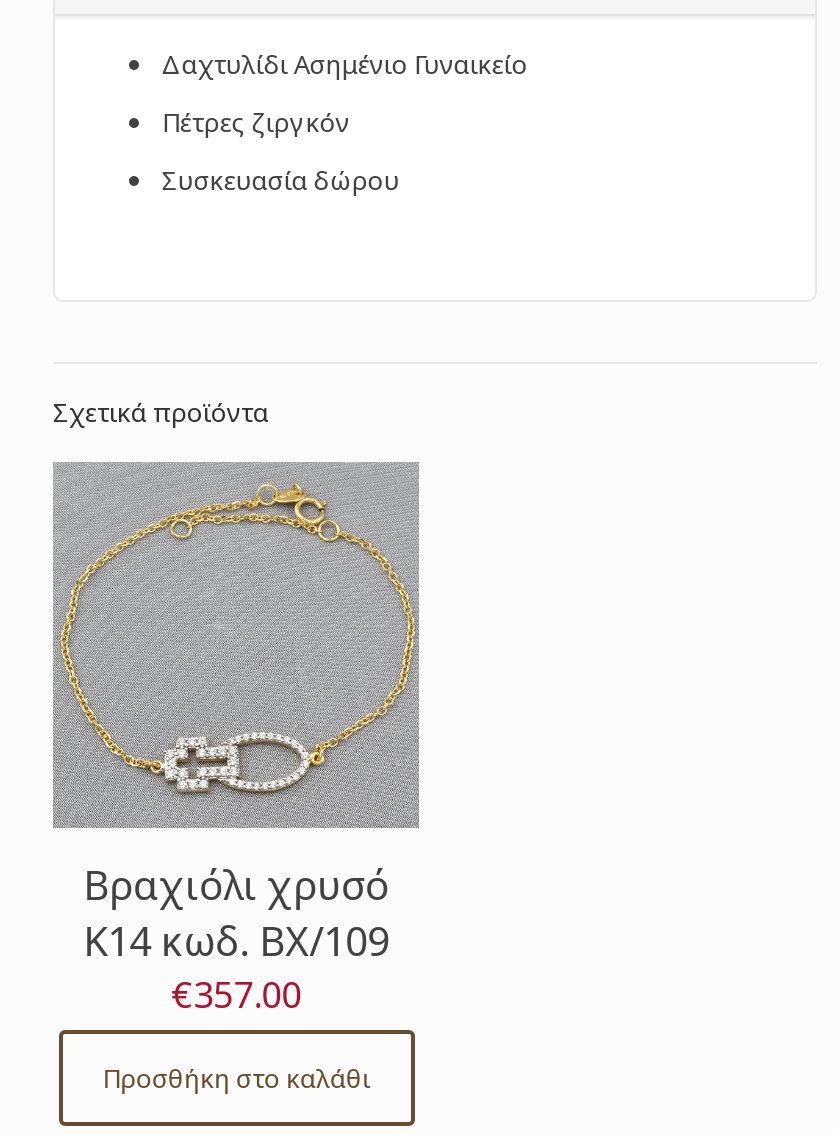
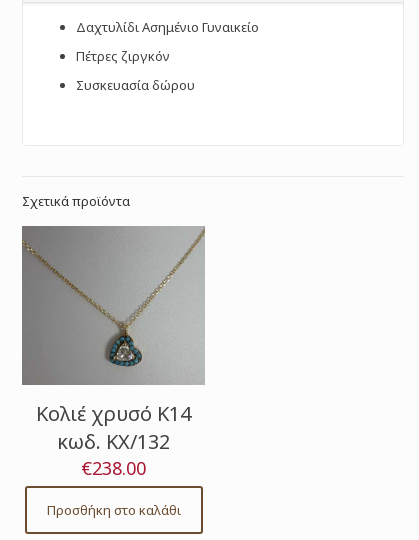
[51,460,421,1018] [image] | Βραχιόλι χρυσό | Κ14 κωδ. ΒΧ/109 | €357.00 -> [22,227,206,480] [image] | Κολιέ χρυσό Κ14 | κωδ. ΚΧ/132 | €238.00

